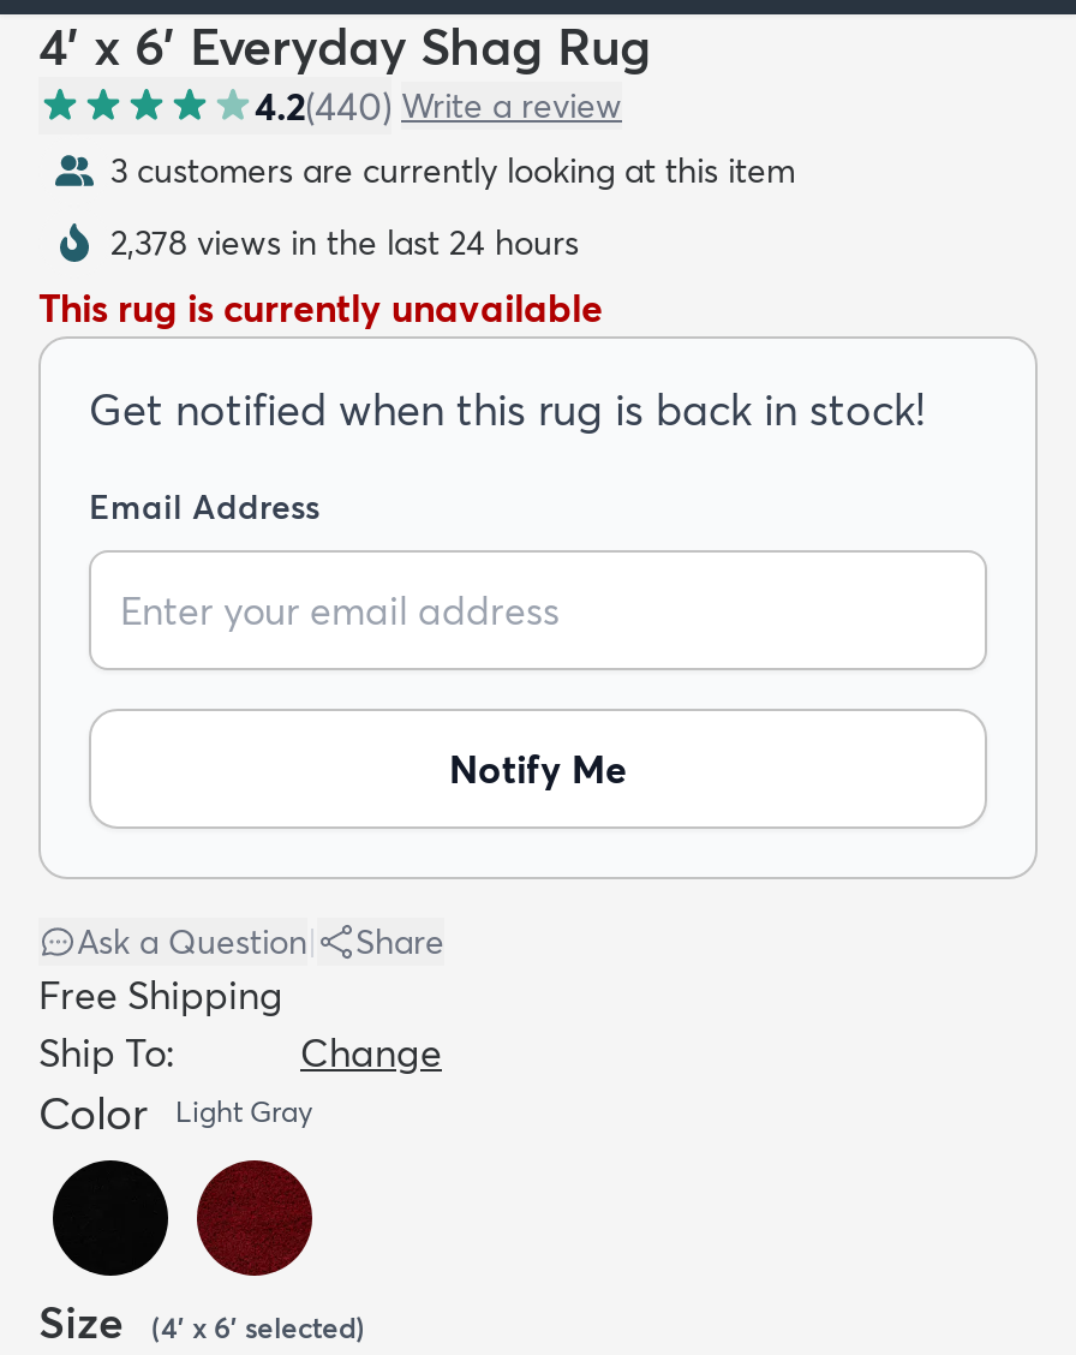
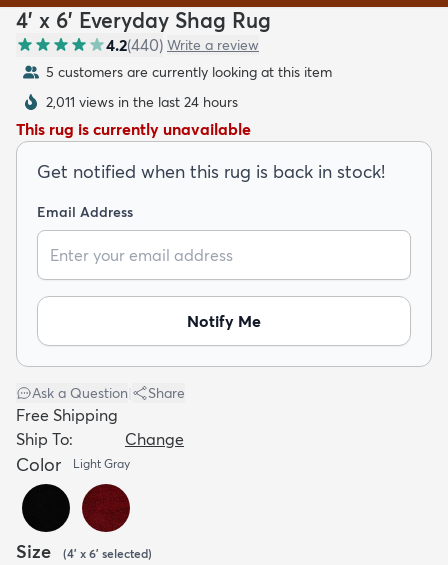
[110,149,795,192] 3 customers are currently looking at this item -> [46,63,332,81] 5 customers are currently looking at this item
[110,221,579,264] 2,378 views in the last 24 hours -> [46,93,238,111] 2,011 views in the last 24 hours

